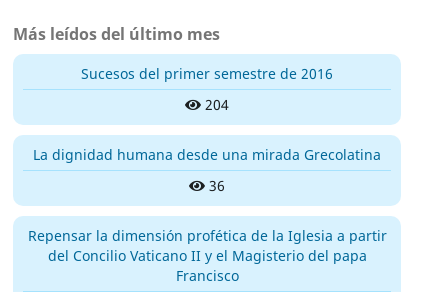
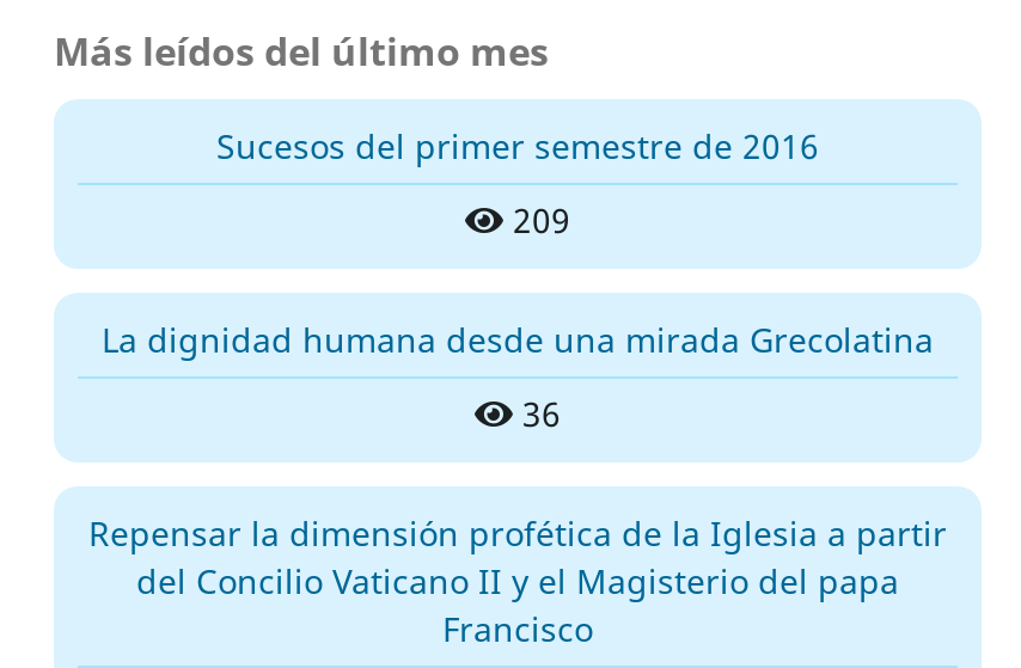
[201,95,229,114] 204 -> [503,198,570,244] 209

